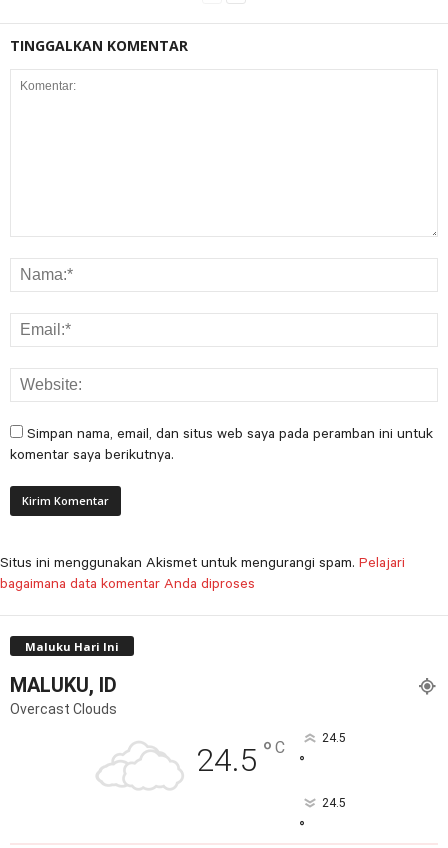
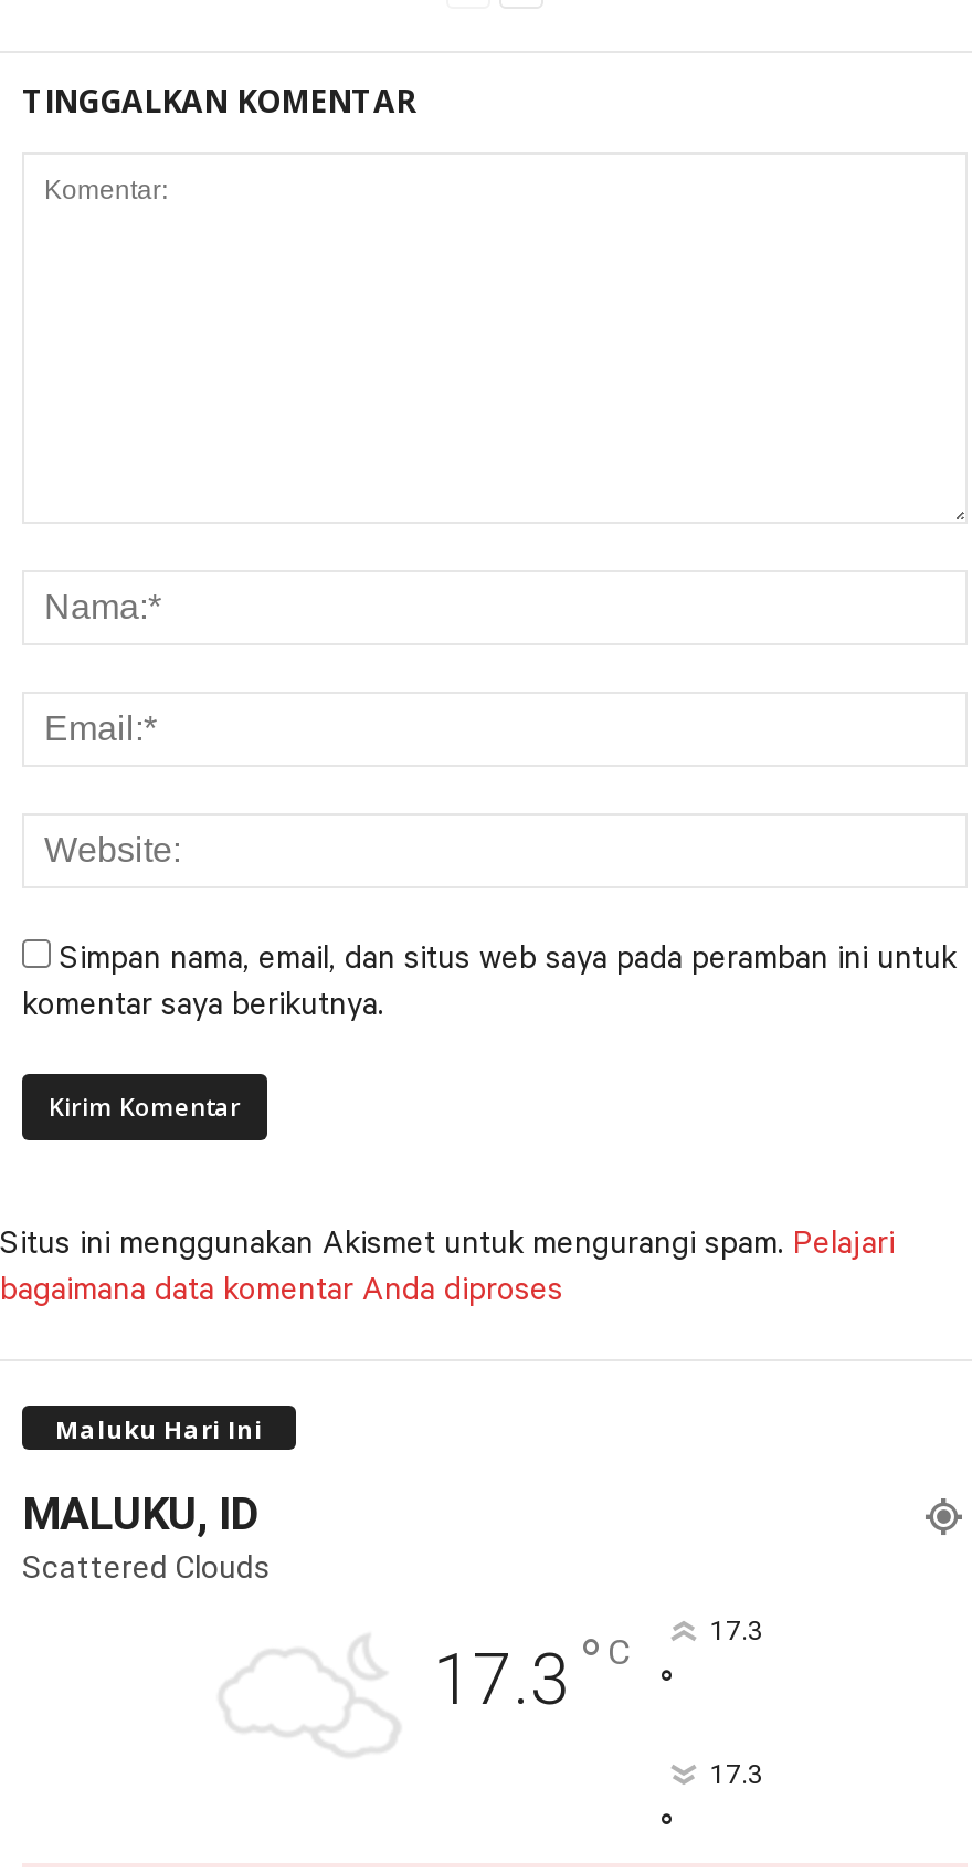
[10,701,117,717] Overcast Clouds -> [22,1548,272,1584] Scattered Clouds
[196,735,285,779] 24.5 ° C -> [433,1623,630,1721] 17.3 ° C
[321,731,345,745] 24.5 -> [710,1615,763,1646] 17.3
[321,796,345,810] 24.5 -> [710,1758,763,1789] 17.3

